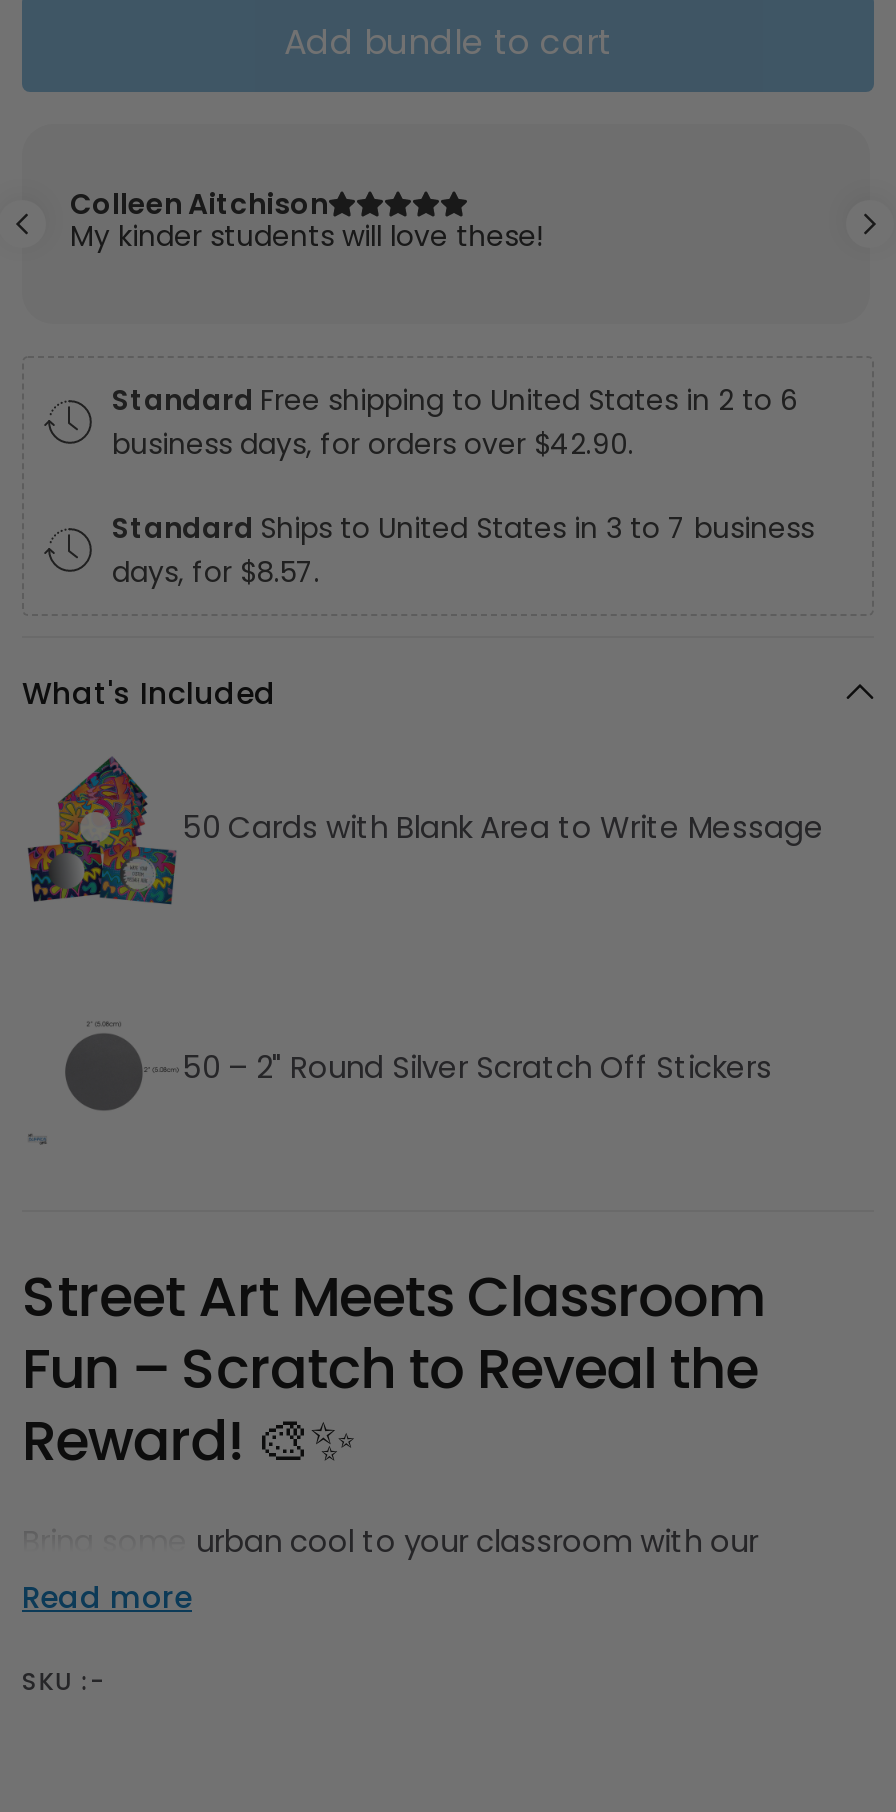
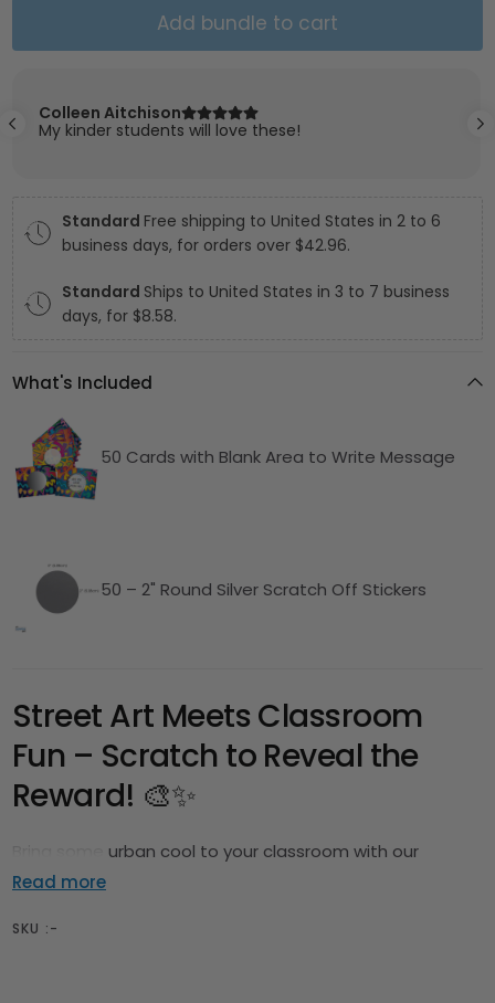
[112,423,634,463] business days, for orders over $42.90. -> [62,234,350,256] business days, for orders over $42.96.
[112,551,320,591] days, for $8.57. -> [62,304,177,326] days, for $8.58.

